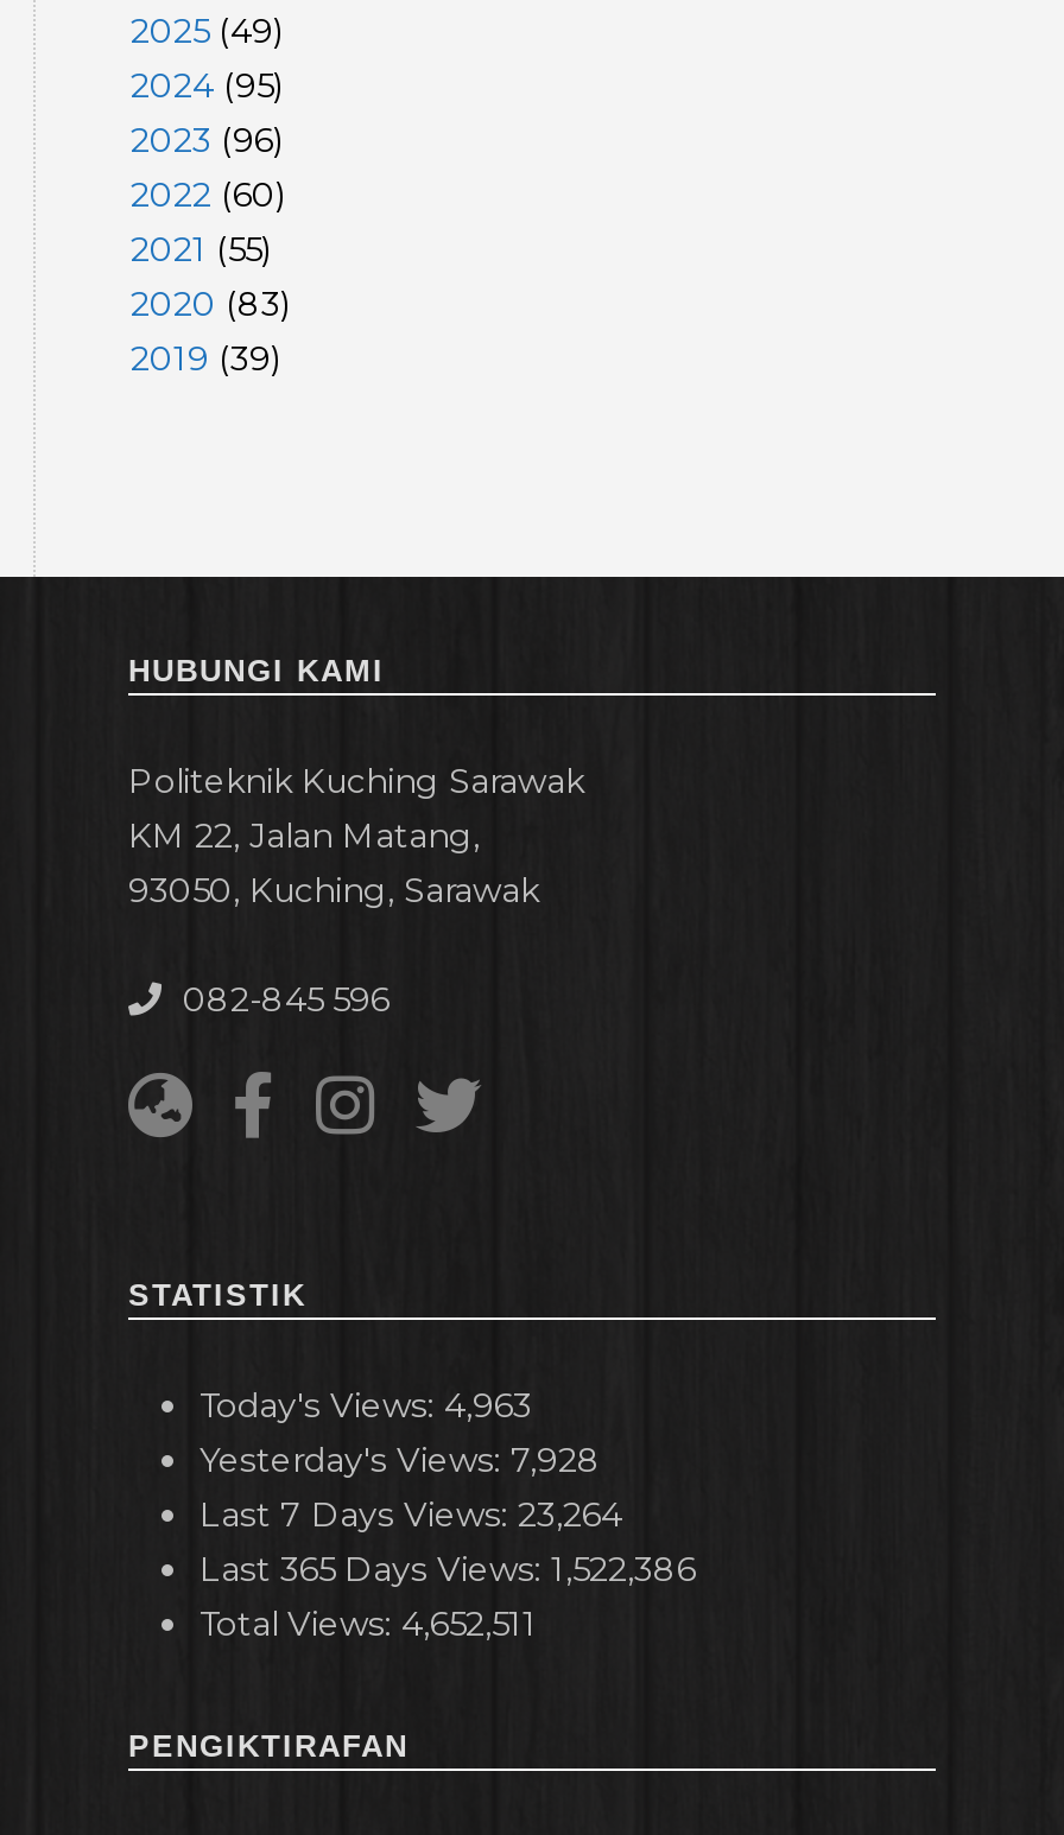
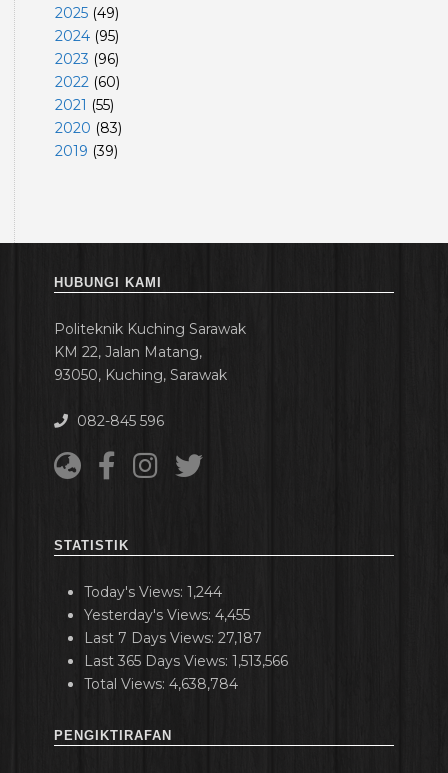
[199,1383,532,1426] Today's Views: 4,963 -> [84,583,222,601] Today's Views: 1,244
[199,1438,601,1481] Yesterday's Views: 7,928 -> [84,606,250,624] Yesterday's Views: 4,455
[199,1492,622,1535] Last 7 Days Views: 23,264 -> [84,629,262,647] Last 7 Days Views: 27,187
[199,1547,696,1590] Last 365 Days Views: 1,522,386 -> [84,652,288,670] Last 365 Days Views: 1,513,566
[199,1602,537,1644] Total Views: 4,652,511 -> [84,675,238,693] Total Views: 4,638,784

